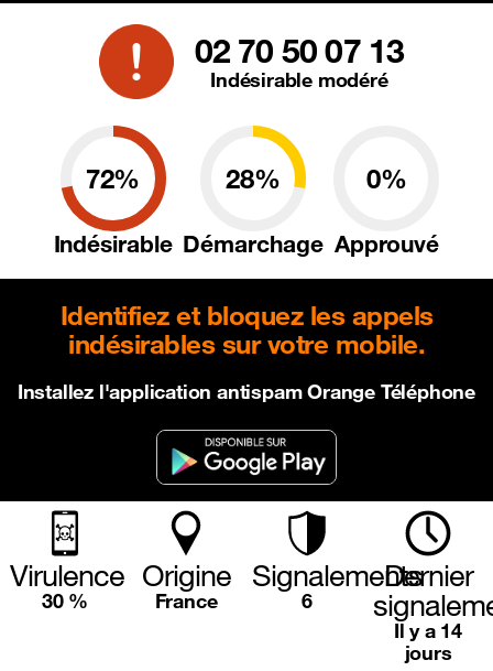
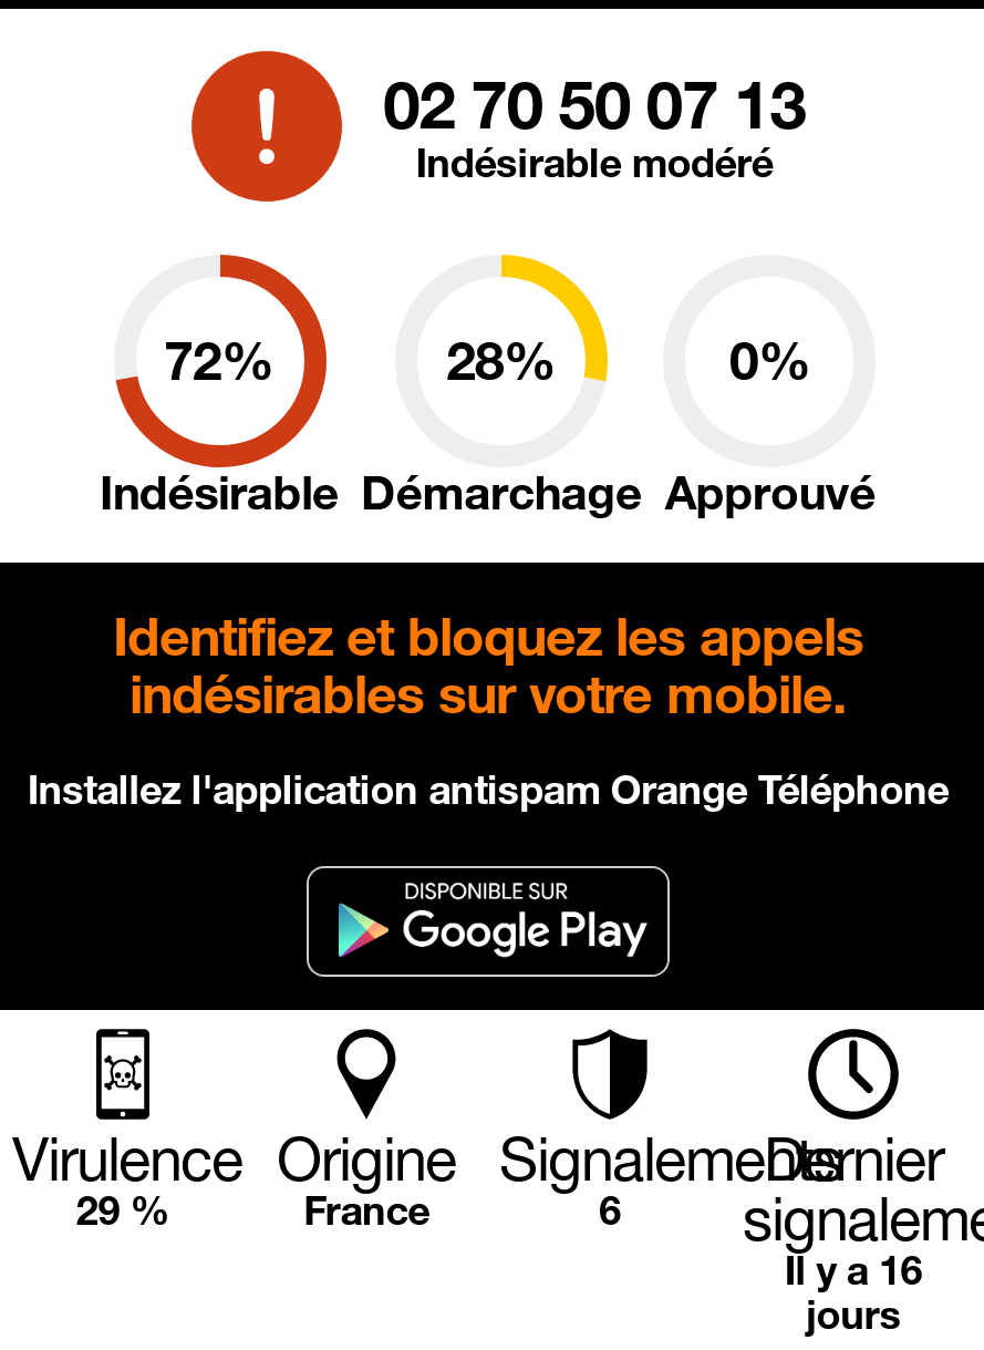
[42,588,88,613] 30 % -> [76,1185,170,1234] 29 %
[394,618,462,642] Il y a 14 -> [785,1245,922,1294] Il y a 16

